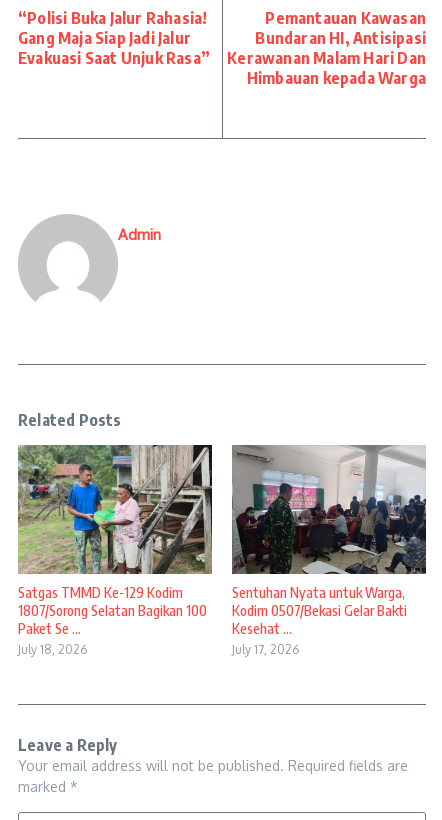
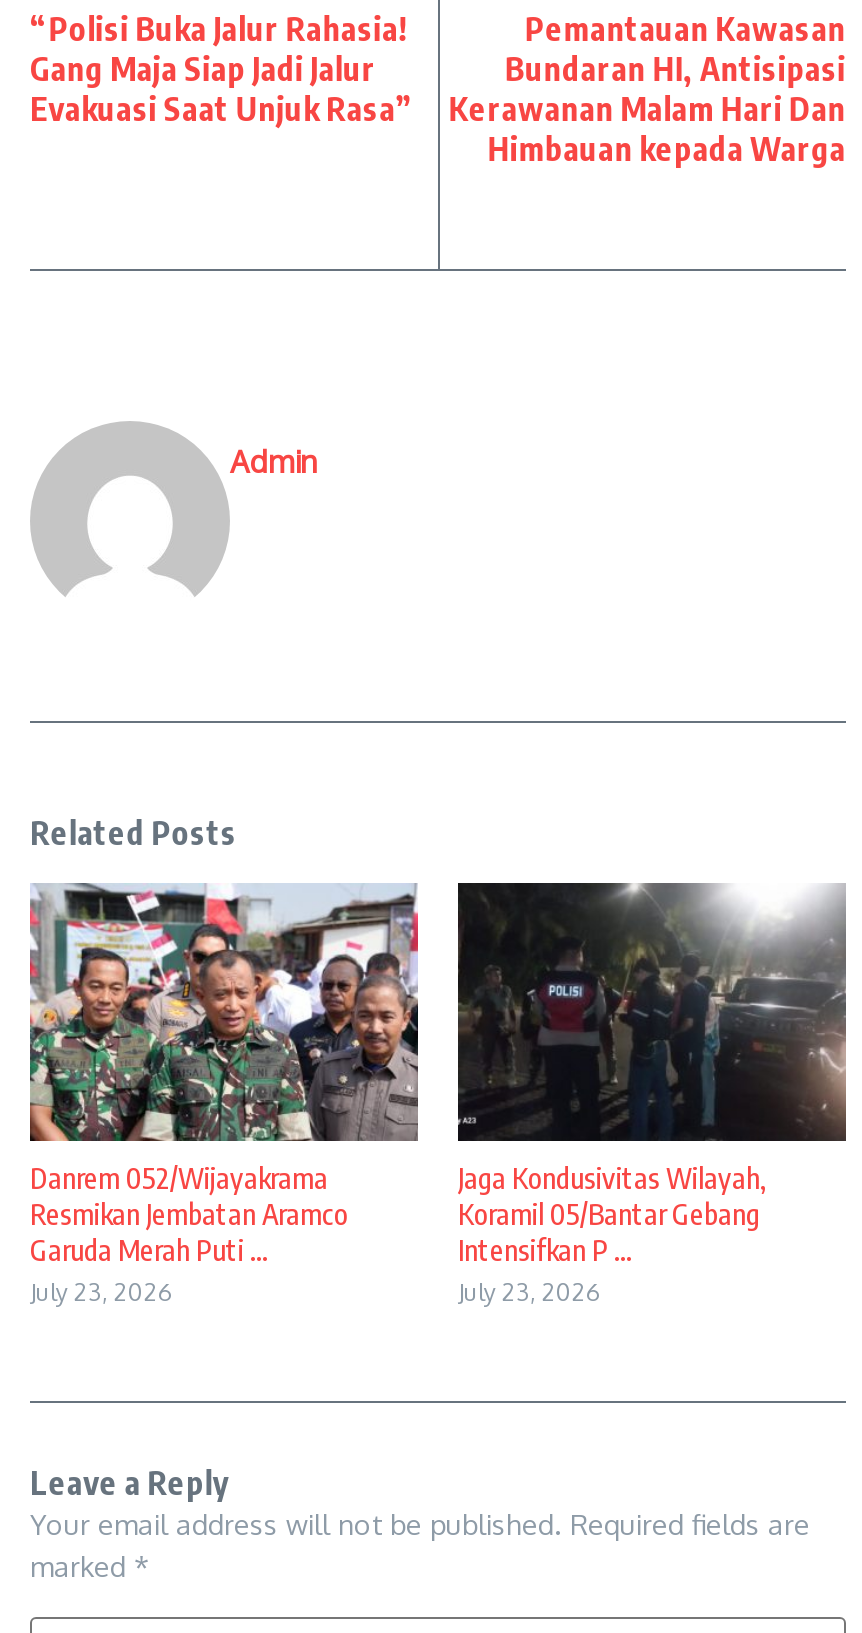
[17,444,213,657] [image] | Satgas TMMD Ke-129 Kodim | 1807/Sorong Selatan Bagikan 100 | Paket Se ... | July 18, 2026 -> [28,883,420,1308] [image] | Danrem 052/Wijayakrama | Resmikan Jembatan Aramco | Garuda Merah Puti ... | July 23, 2026
[231,444,427,657] [image] | Sentuhan Nyata untuk Warga, | Kodim 0507/Bekasi Gelar Bakti | Kesehat ... | July 17, 2026 -> [456,883,848,1308] [image] | Jaga Kondusivitas Wilayah, | Koramil 05/Bantar Gebang | Intensifkan P ... | July 23, 2026

